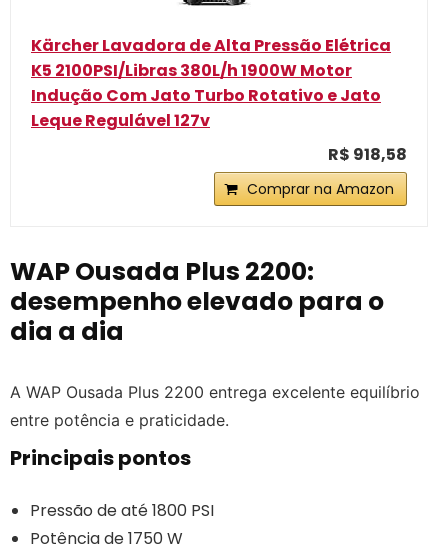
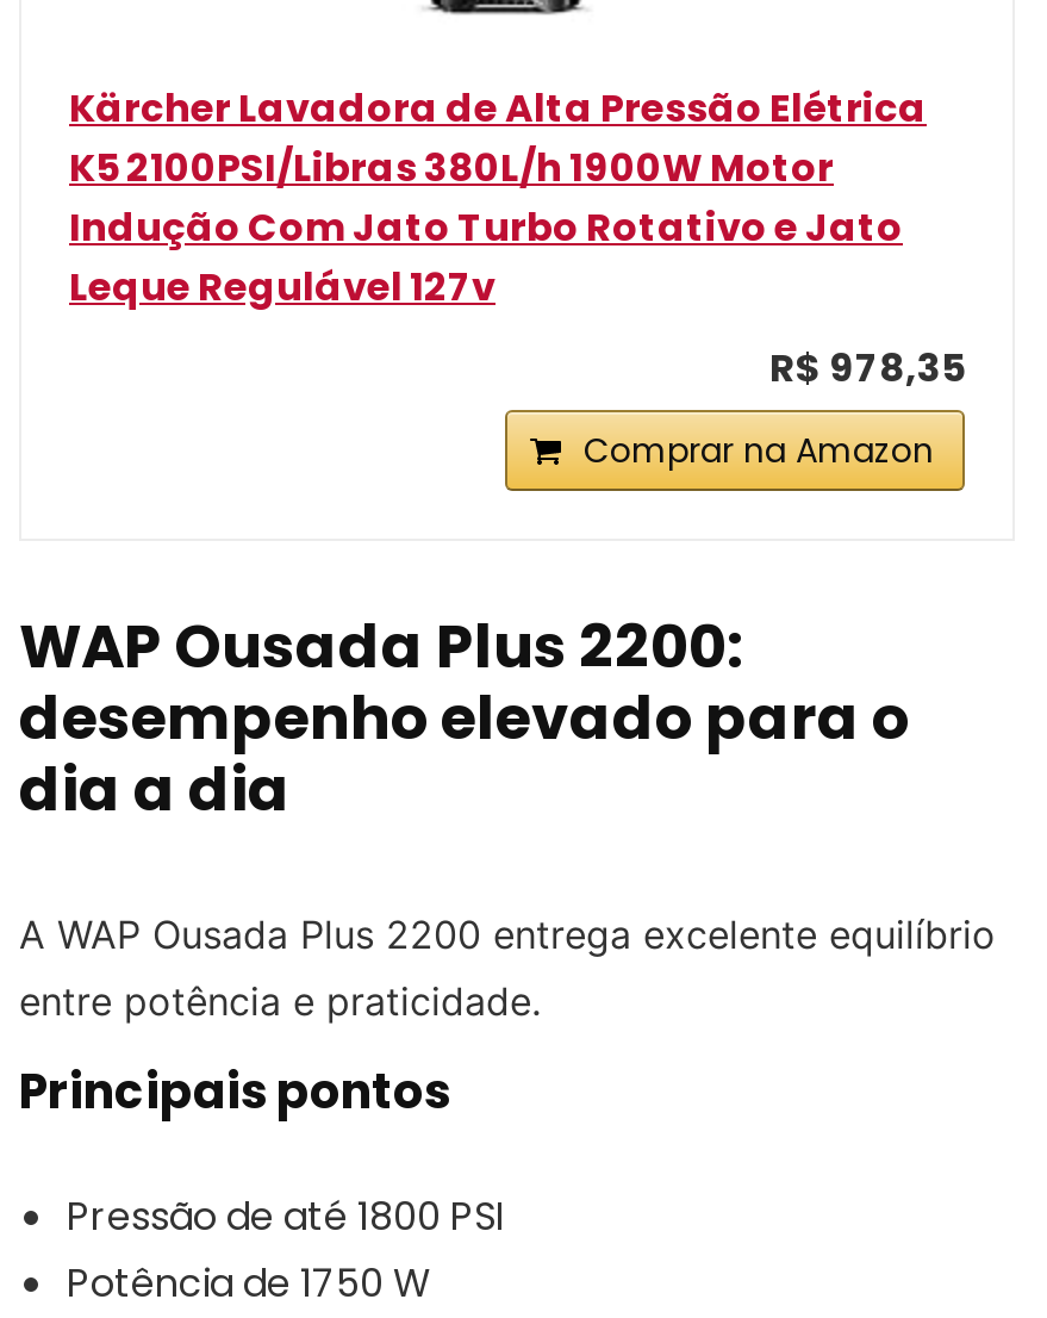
[328,143,407,166] R$ 918,58 -> [769,341,965,396] R$ 978,35

